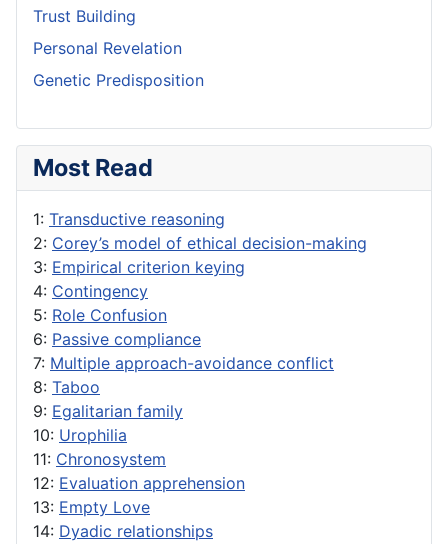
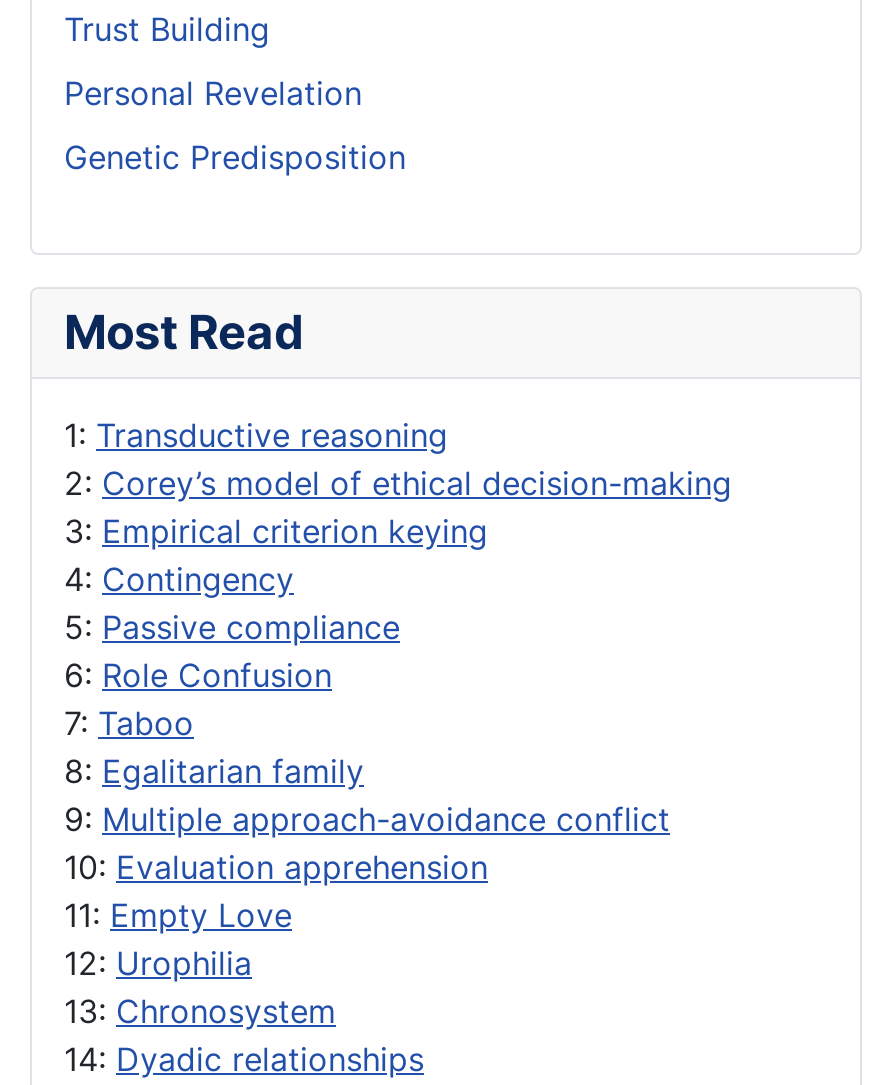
[33,305,334,517] 5: Role Confusion | 6: Passive compliance | 7: Multiple approach-avoidance conflict | 8: Taboo | 9: Egalitarian family | 10: Urophilia | 11: Chronosystem | 12: Evaluation apprehension | 13: Empty Love -> [64,607,670,1031] 5: Passive compliance | 6: Role Confusion | 7: Taboo | 8: Egalitarian family | 9: Multiple approach-avoidance conflict | 10: Evaluation apprehension | 11: Empty Love | 12: Urophilia | 13: Chronosystem

